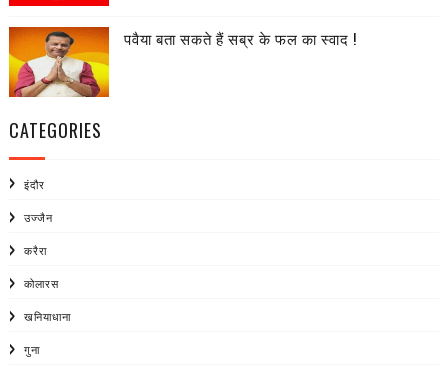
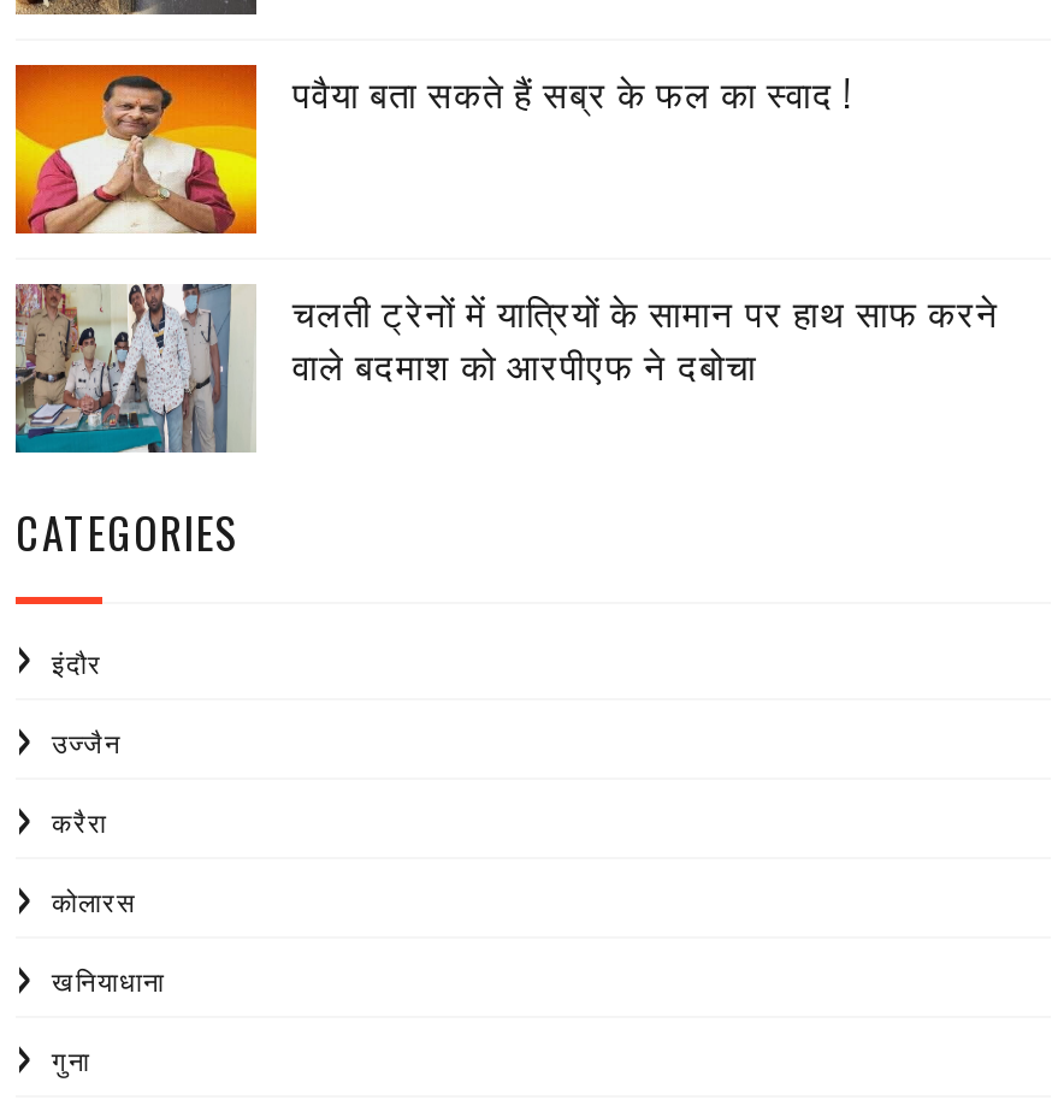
none -> [13,282,1000,455] [image] | चलती ट्रेनों में यात्रियों के सामान पर हाथ साफ करने | वाले बदमाश को आरपीएफ ने दबोचा

